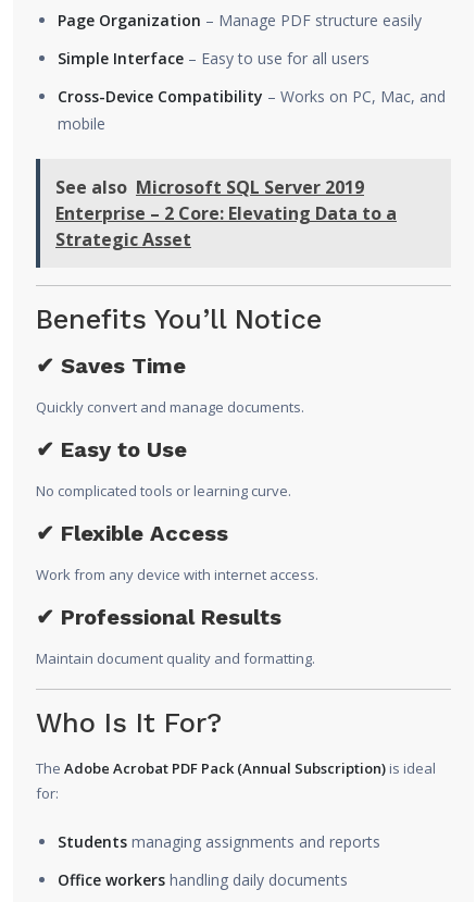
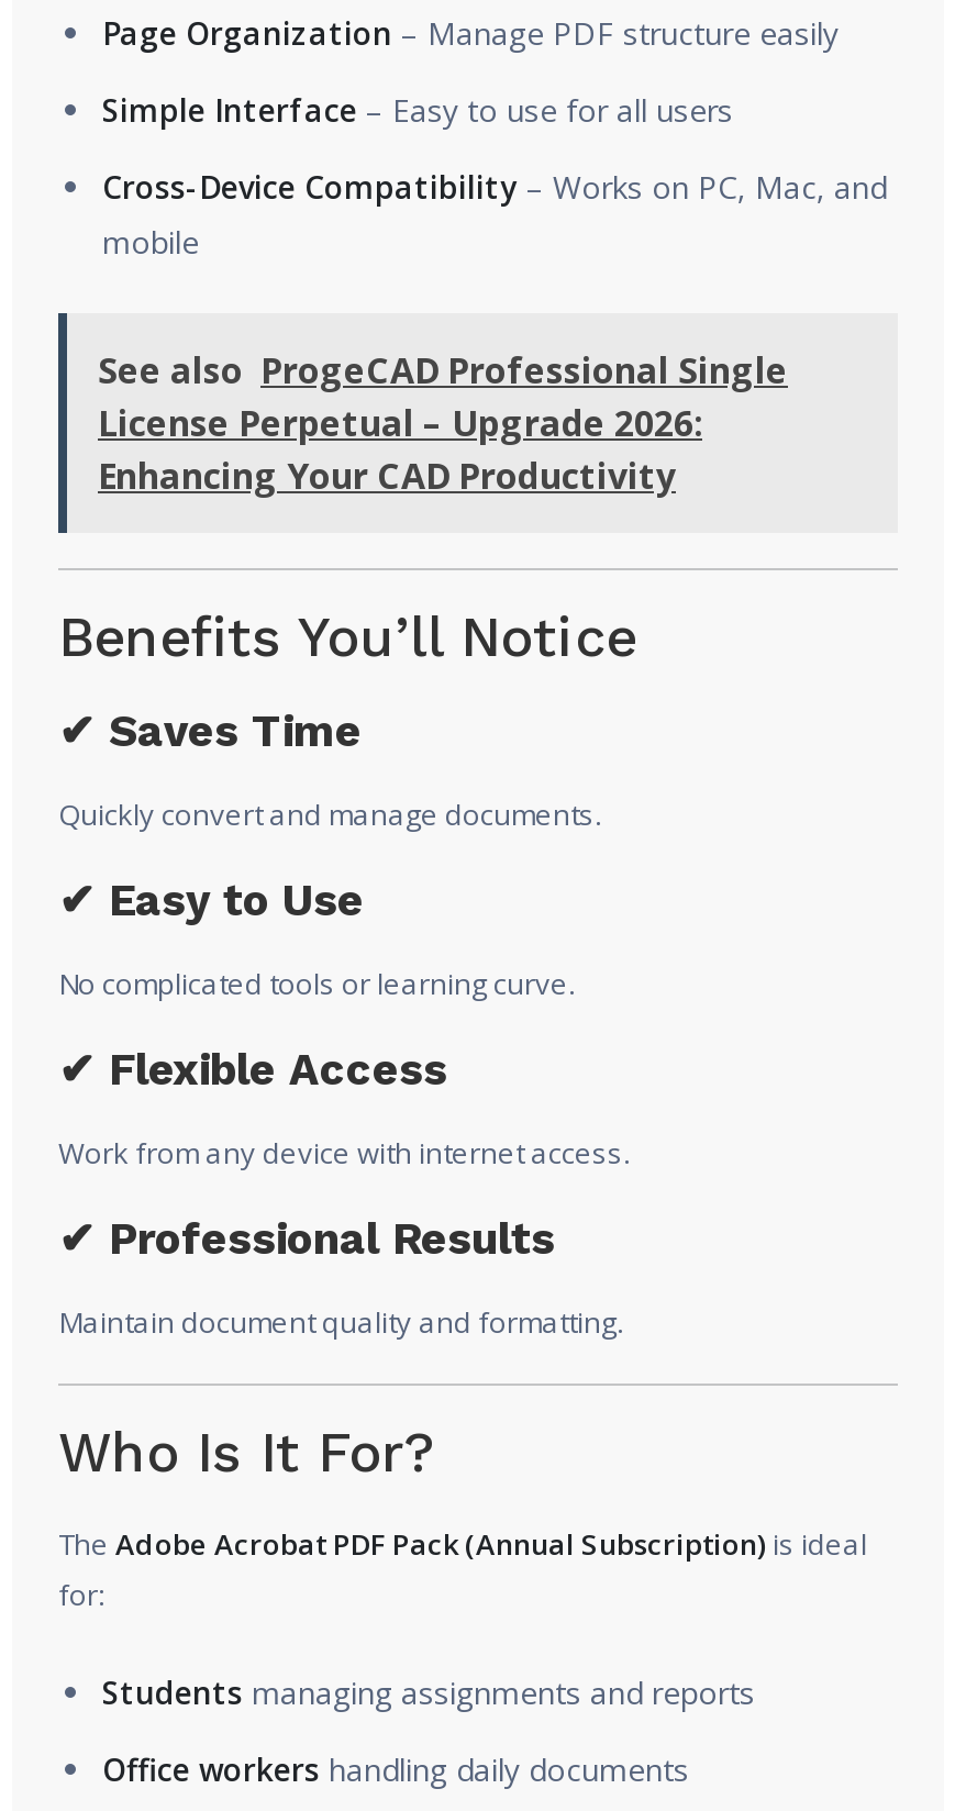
[55,175,397,251] See also Microsoft SQL Server 2019 | Enterprise – 2 Core: Elevating Data to a | Strategic Asset -> [98,345,788,499] See also ProgeCAD Professional Single | License Perpetual – Upgrade 2026: | Enhancing Your CAD Productivity

